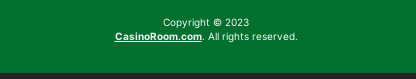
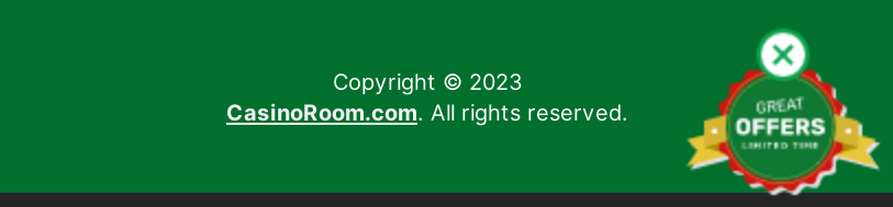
none -> [687,28,880,197] [image]

